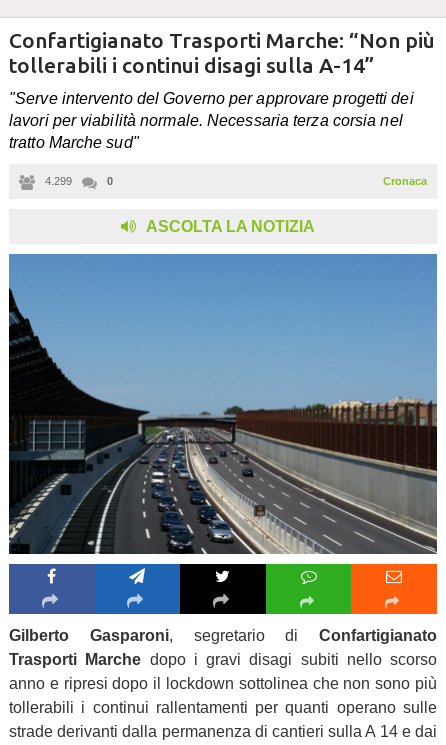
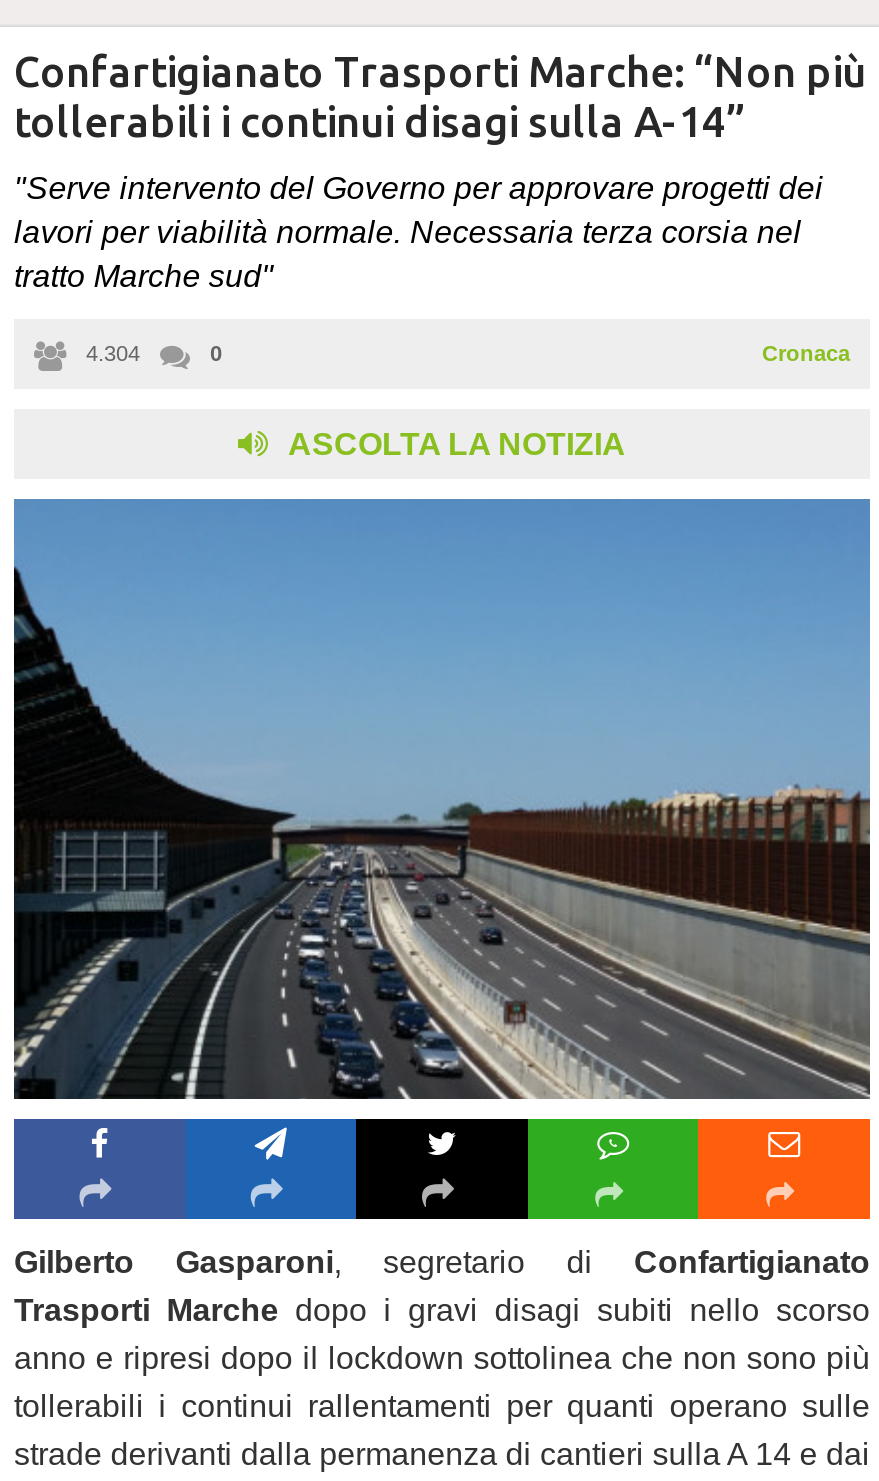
[45,175,72,187] 4.299 -> [86,341,140,365] 4.304

